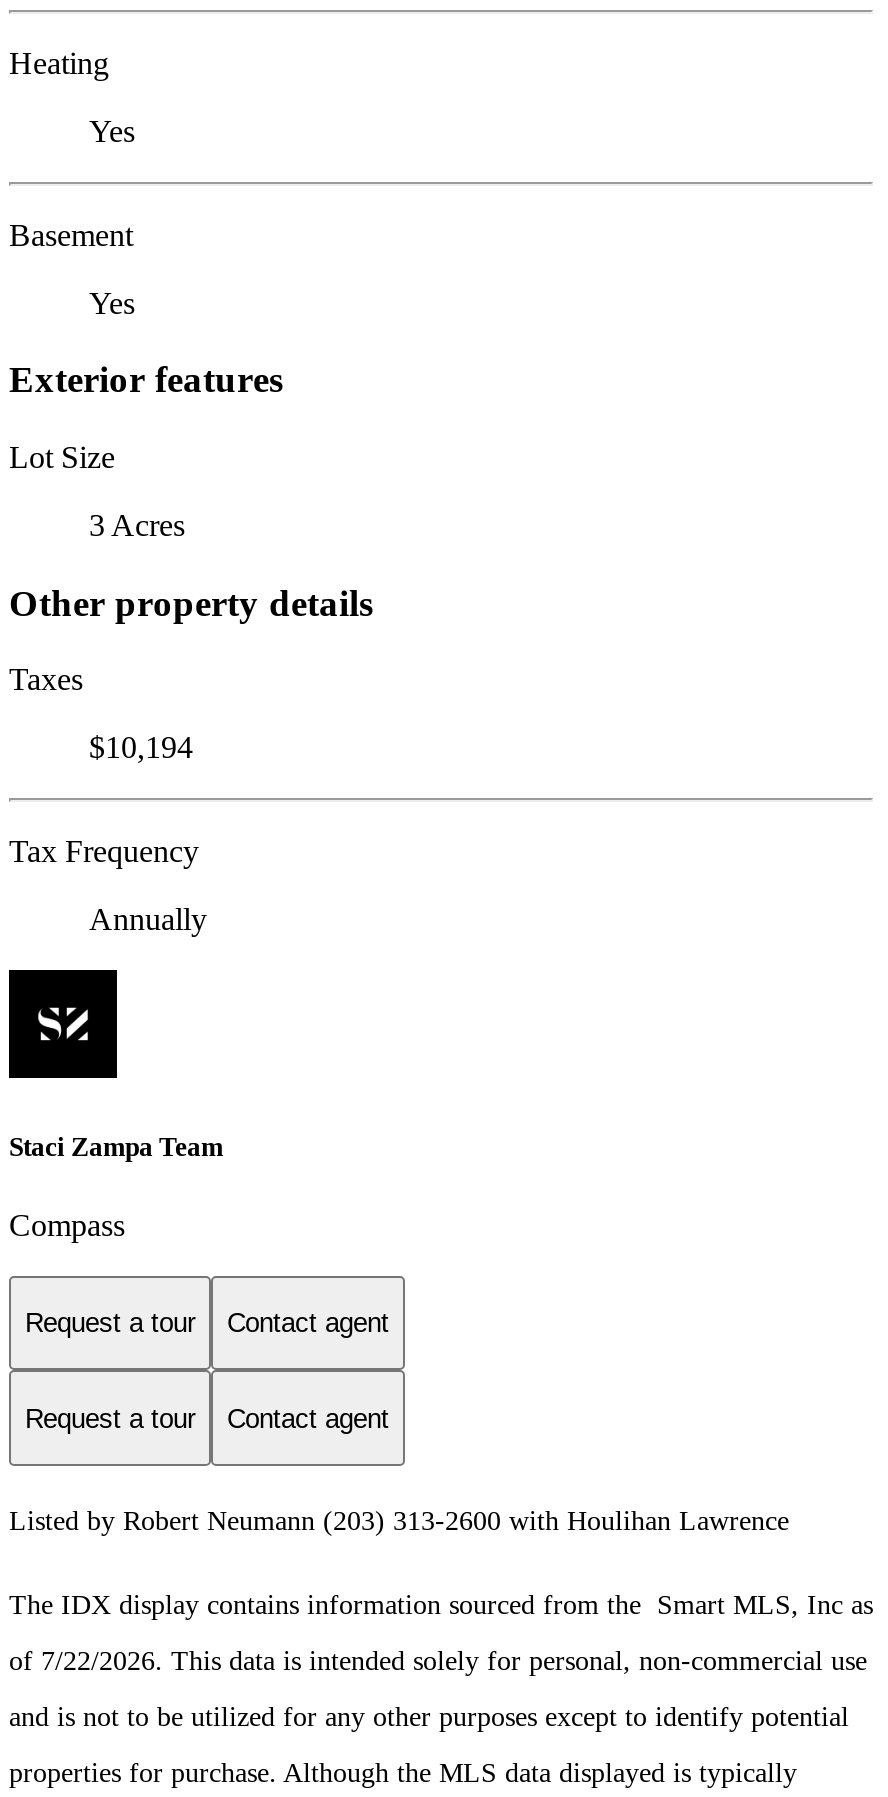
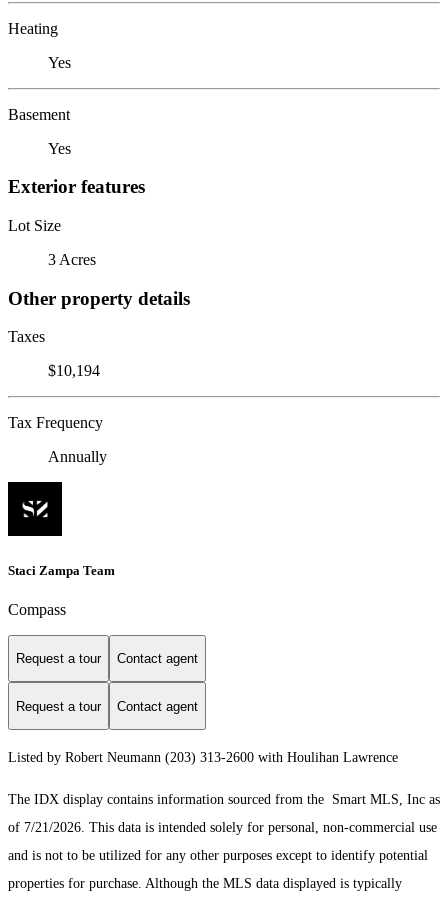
[9,1646,867,1676] of 7/22/2026. This data is intended solely for personal, non-commercial use -> [8,820,437,835] of 7/21/2026. This data is intended solely for personal, non-commercial use

